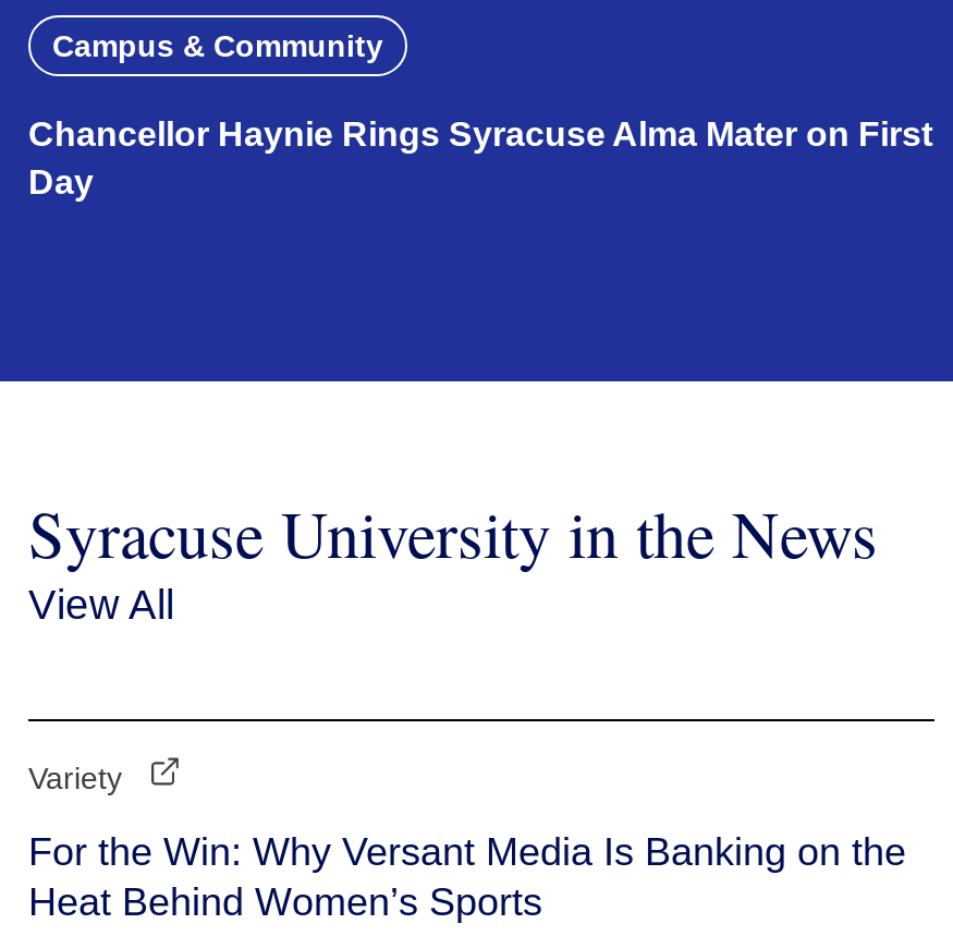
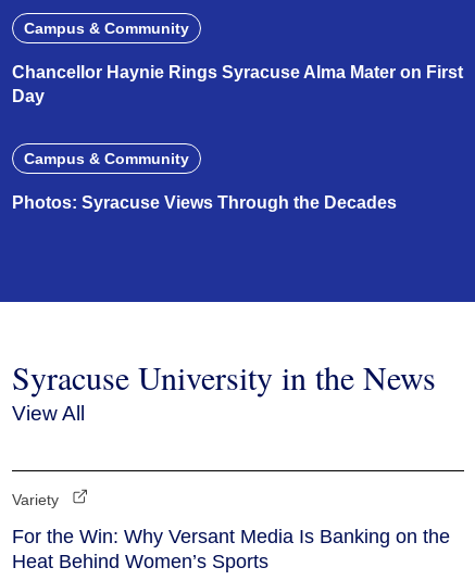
none -> [12,150,397,212] Campus & Community | Photos: Syracuse Views Through the Decades

